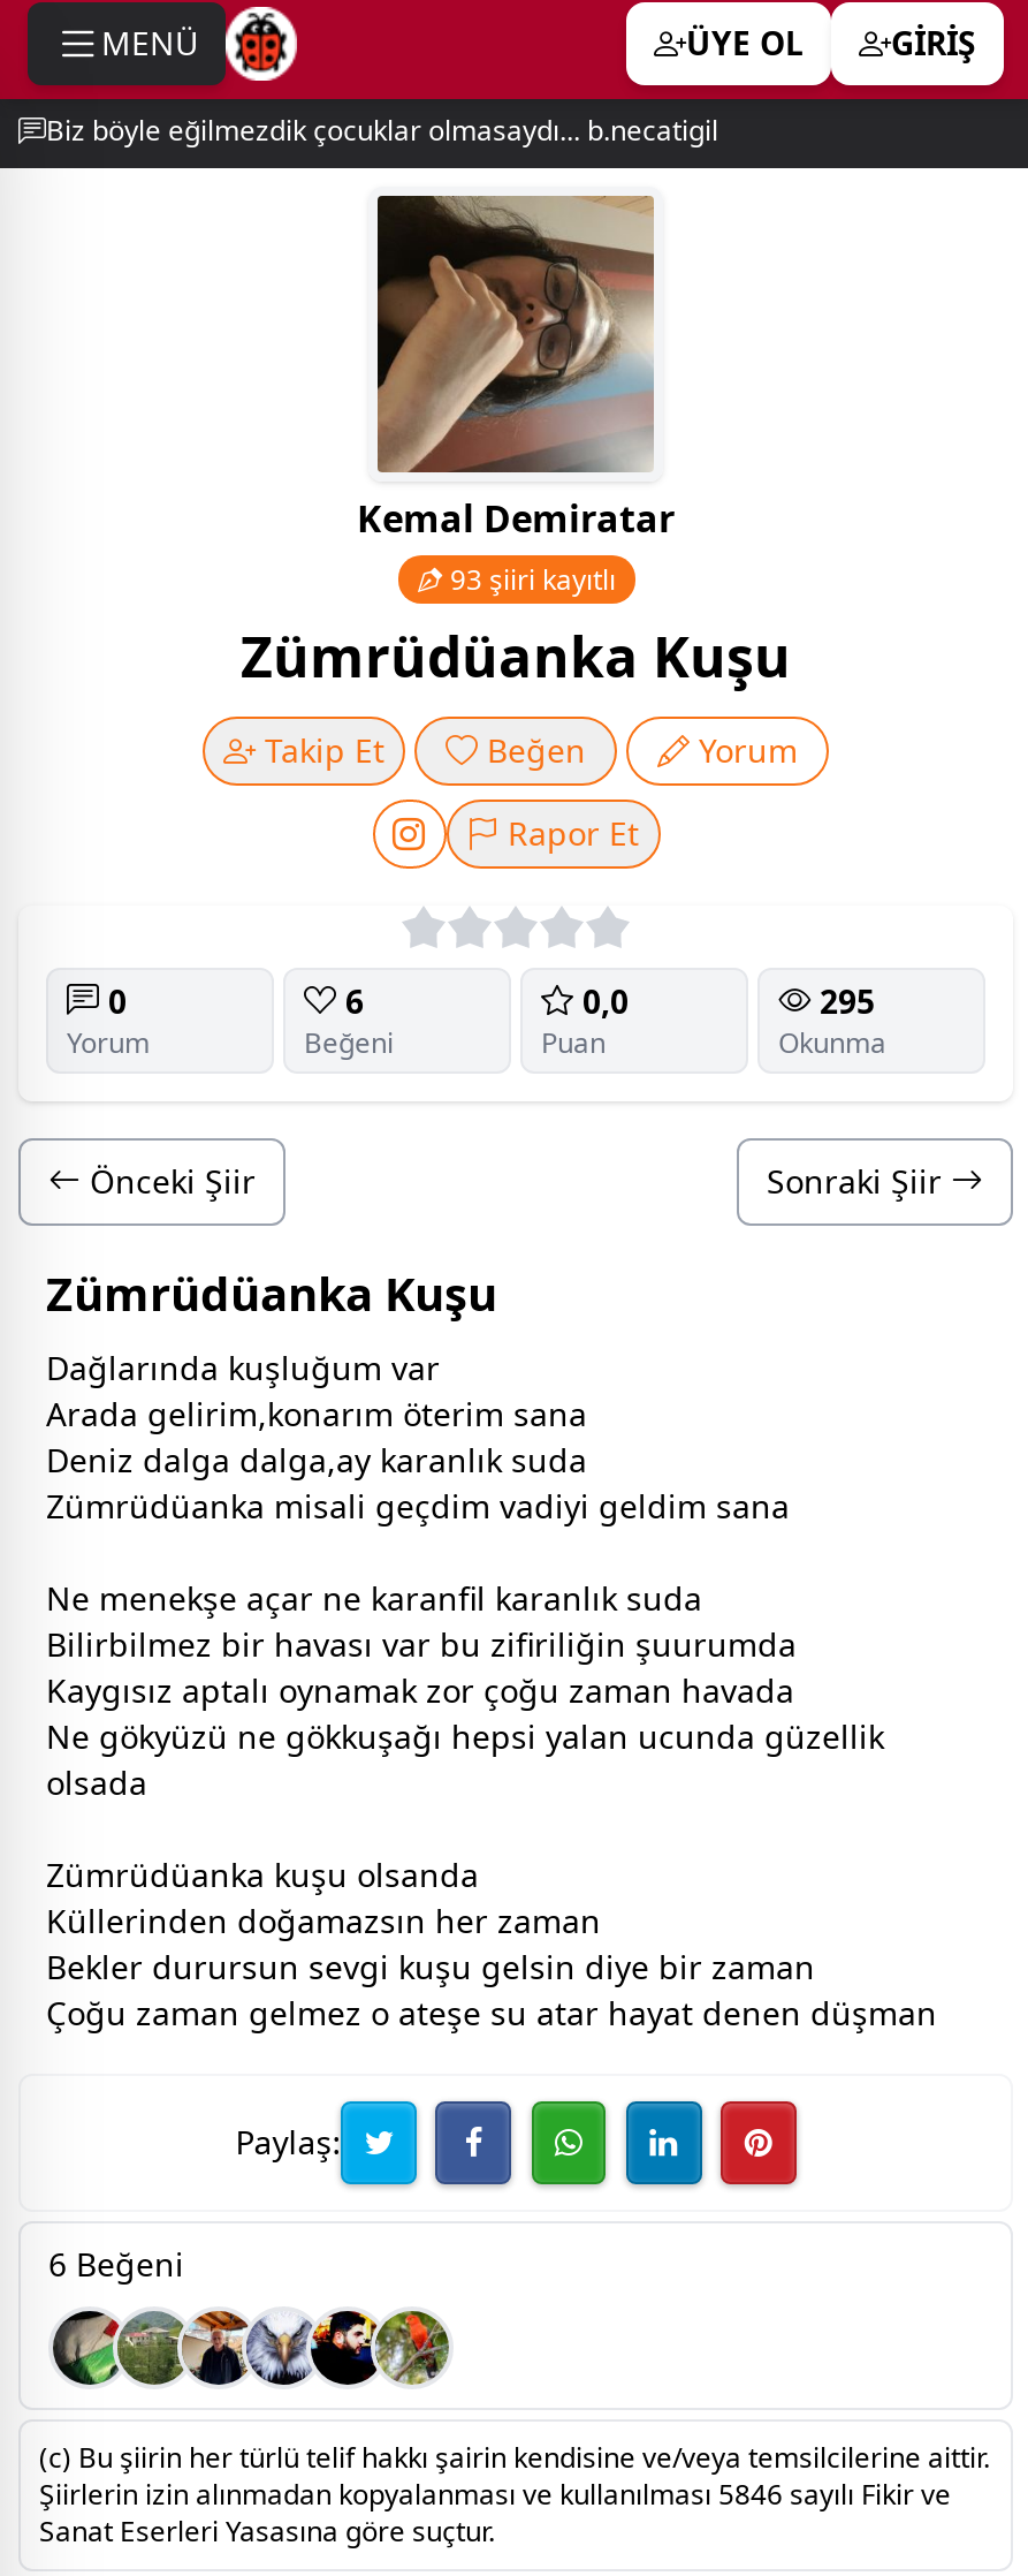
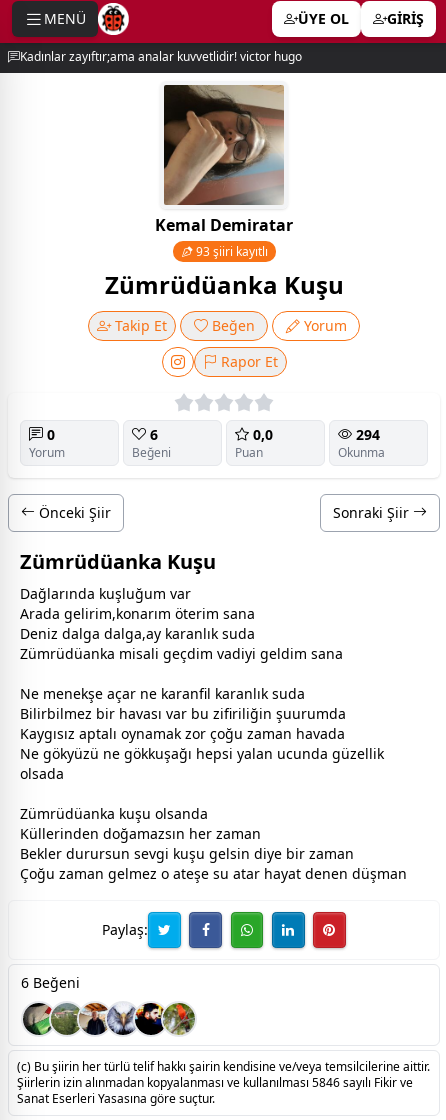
[46,111,718,150] Biz böyle eğilmezdik çocuklar olmasaydı... b.necatigil -> [20,48,302,65] Kadınlar zayıftır;ama analar kuvvetlidir! victor hugo
[810,978,875,1022] 295 -> [352,425,380,444] 294

